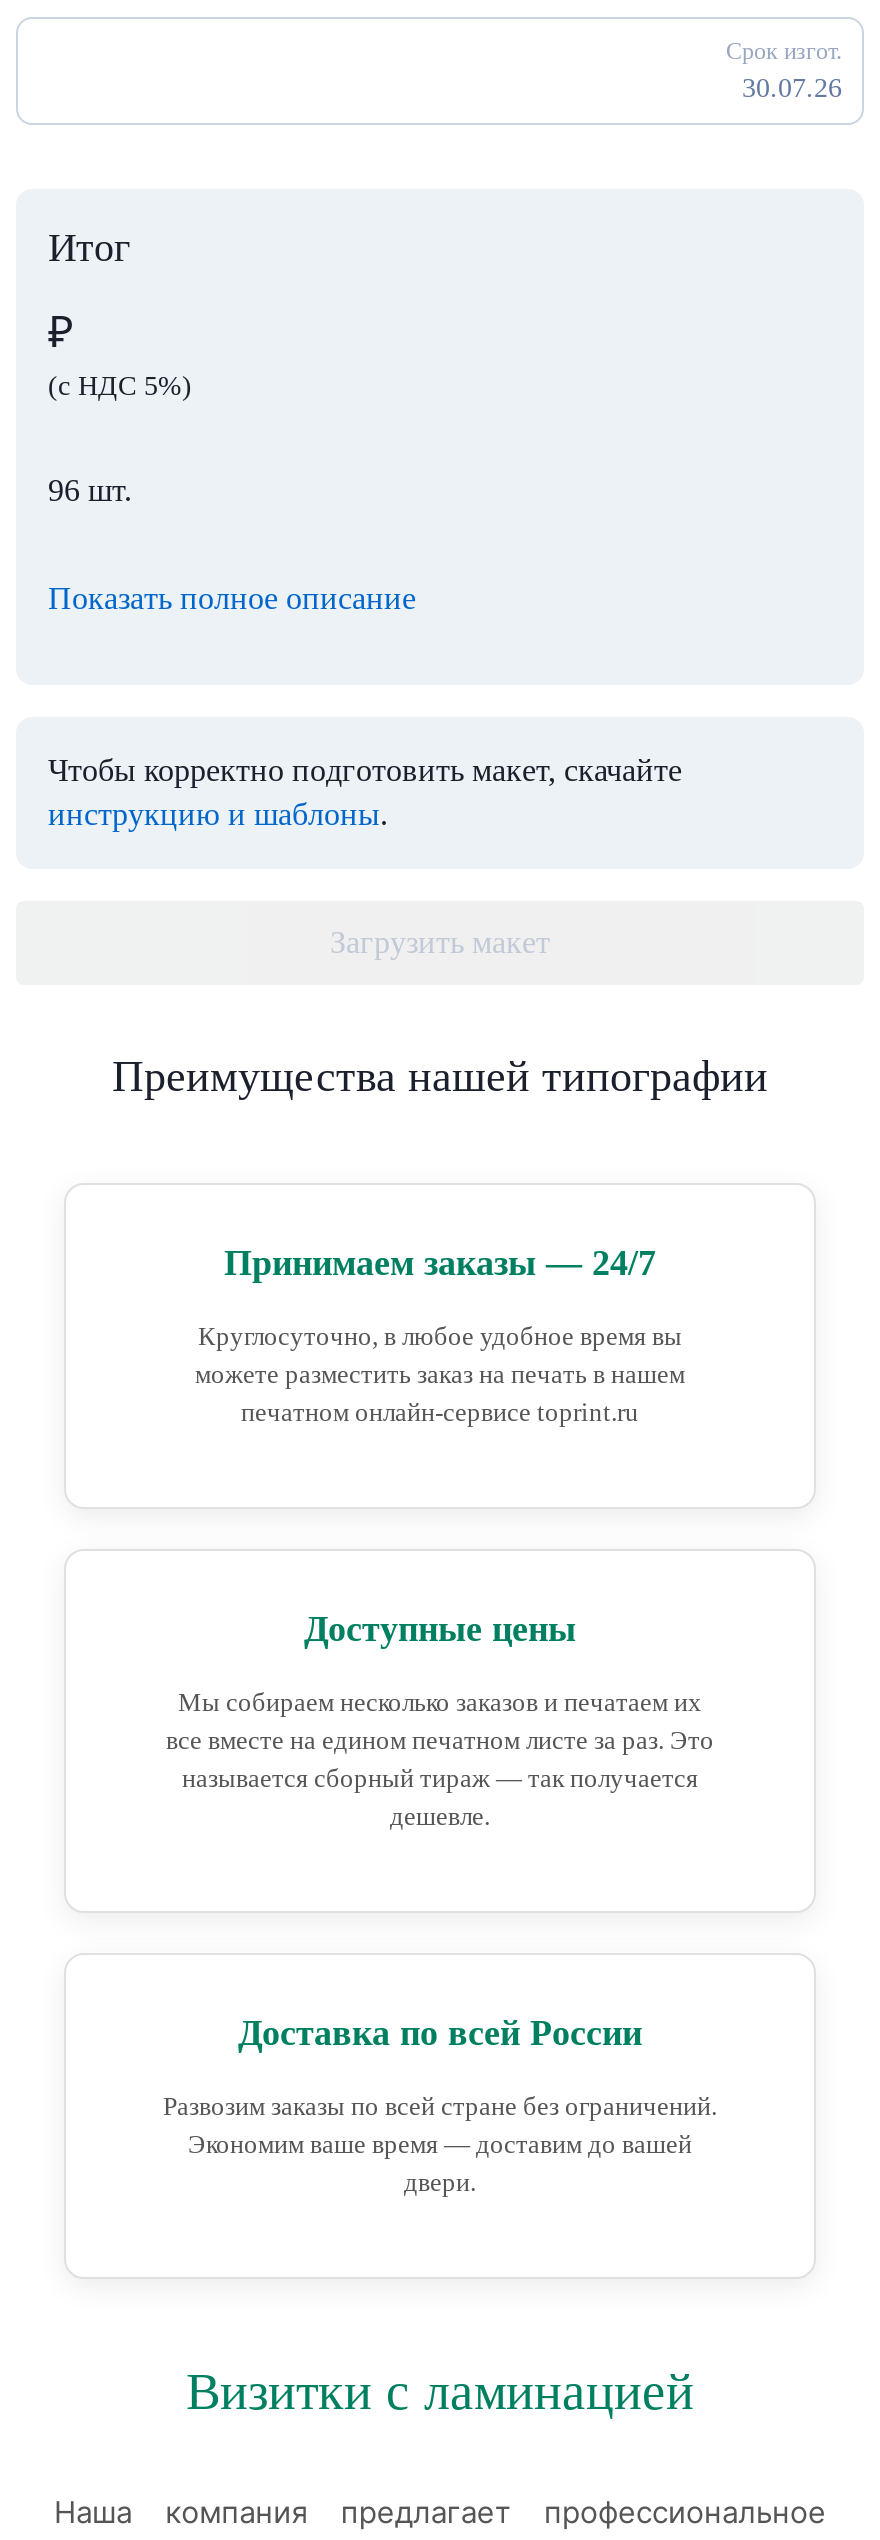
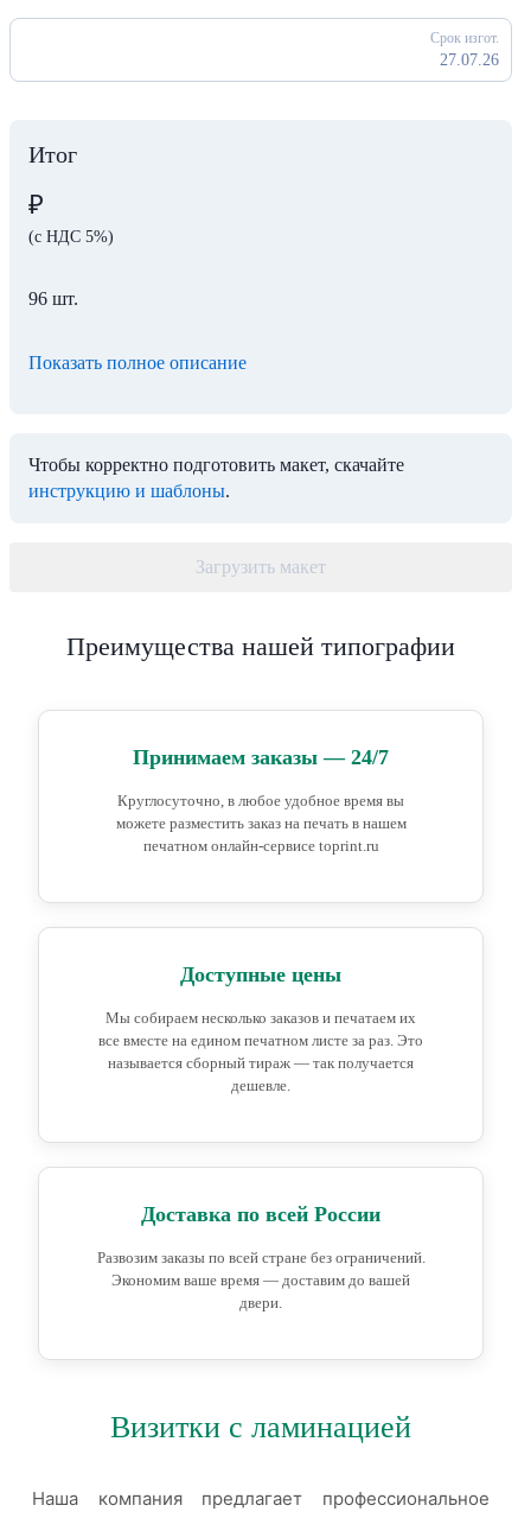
[742,73,842,103] 30.07.26 -> [440,51,499,69] 27.07.26

